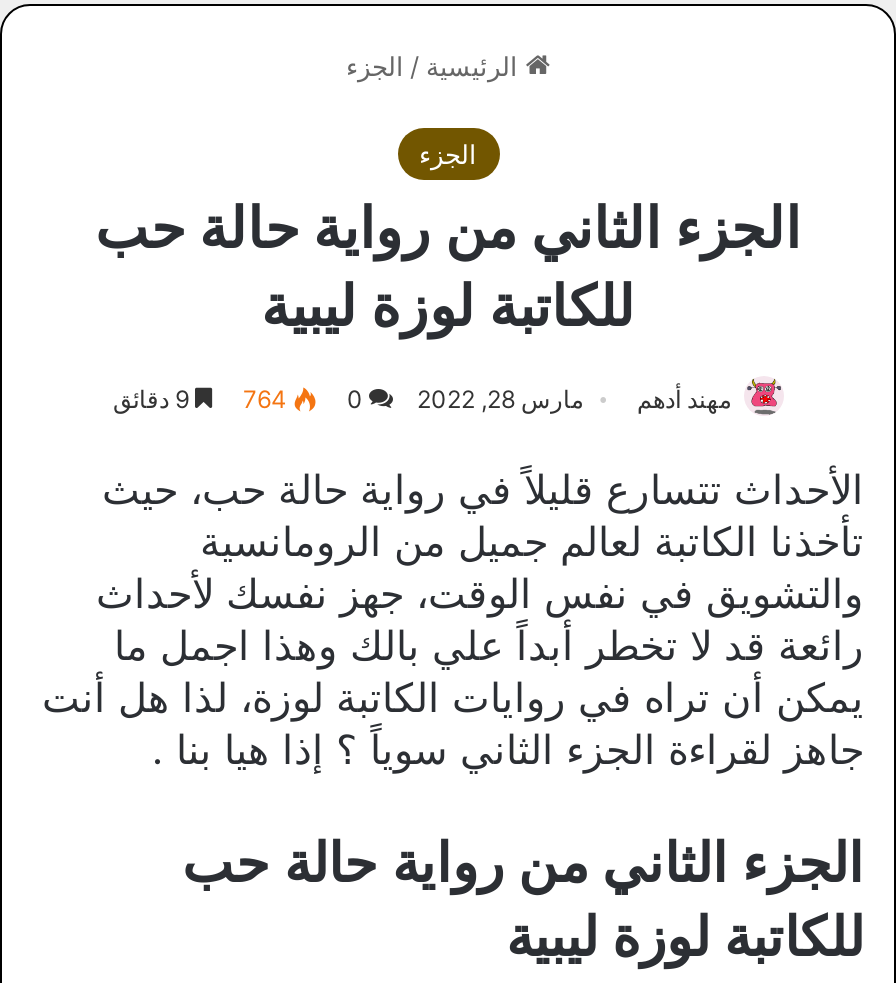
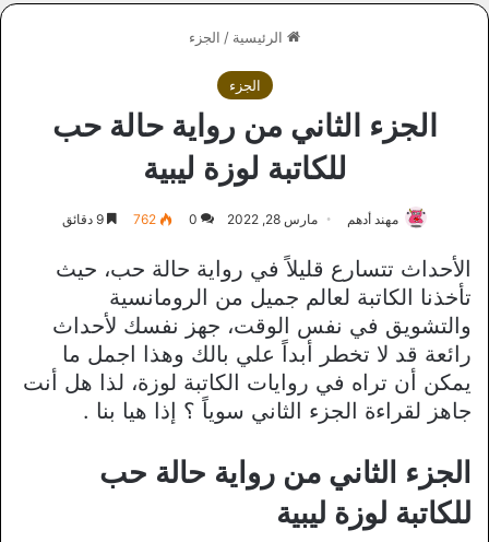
[243,384,287,414] 764 -> [133,211,156,227] 762

